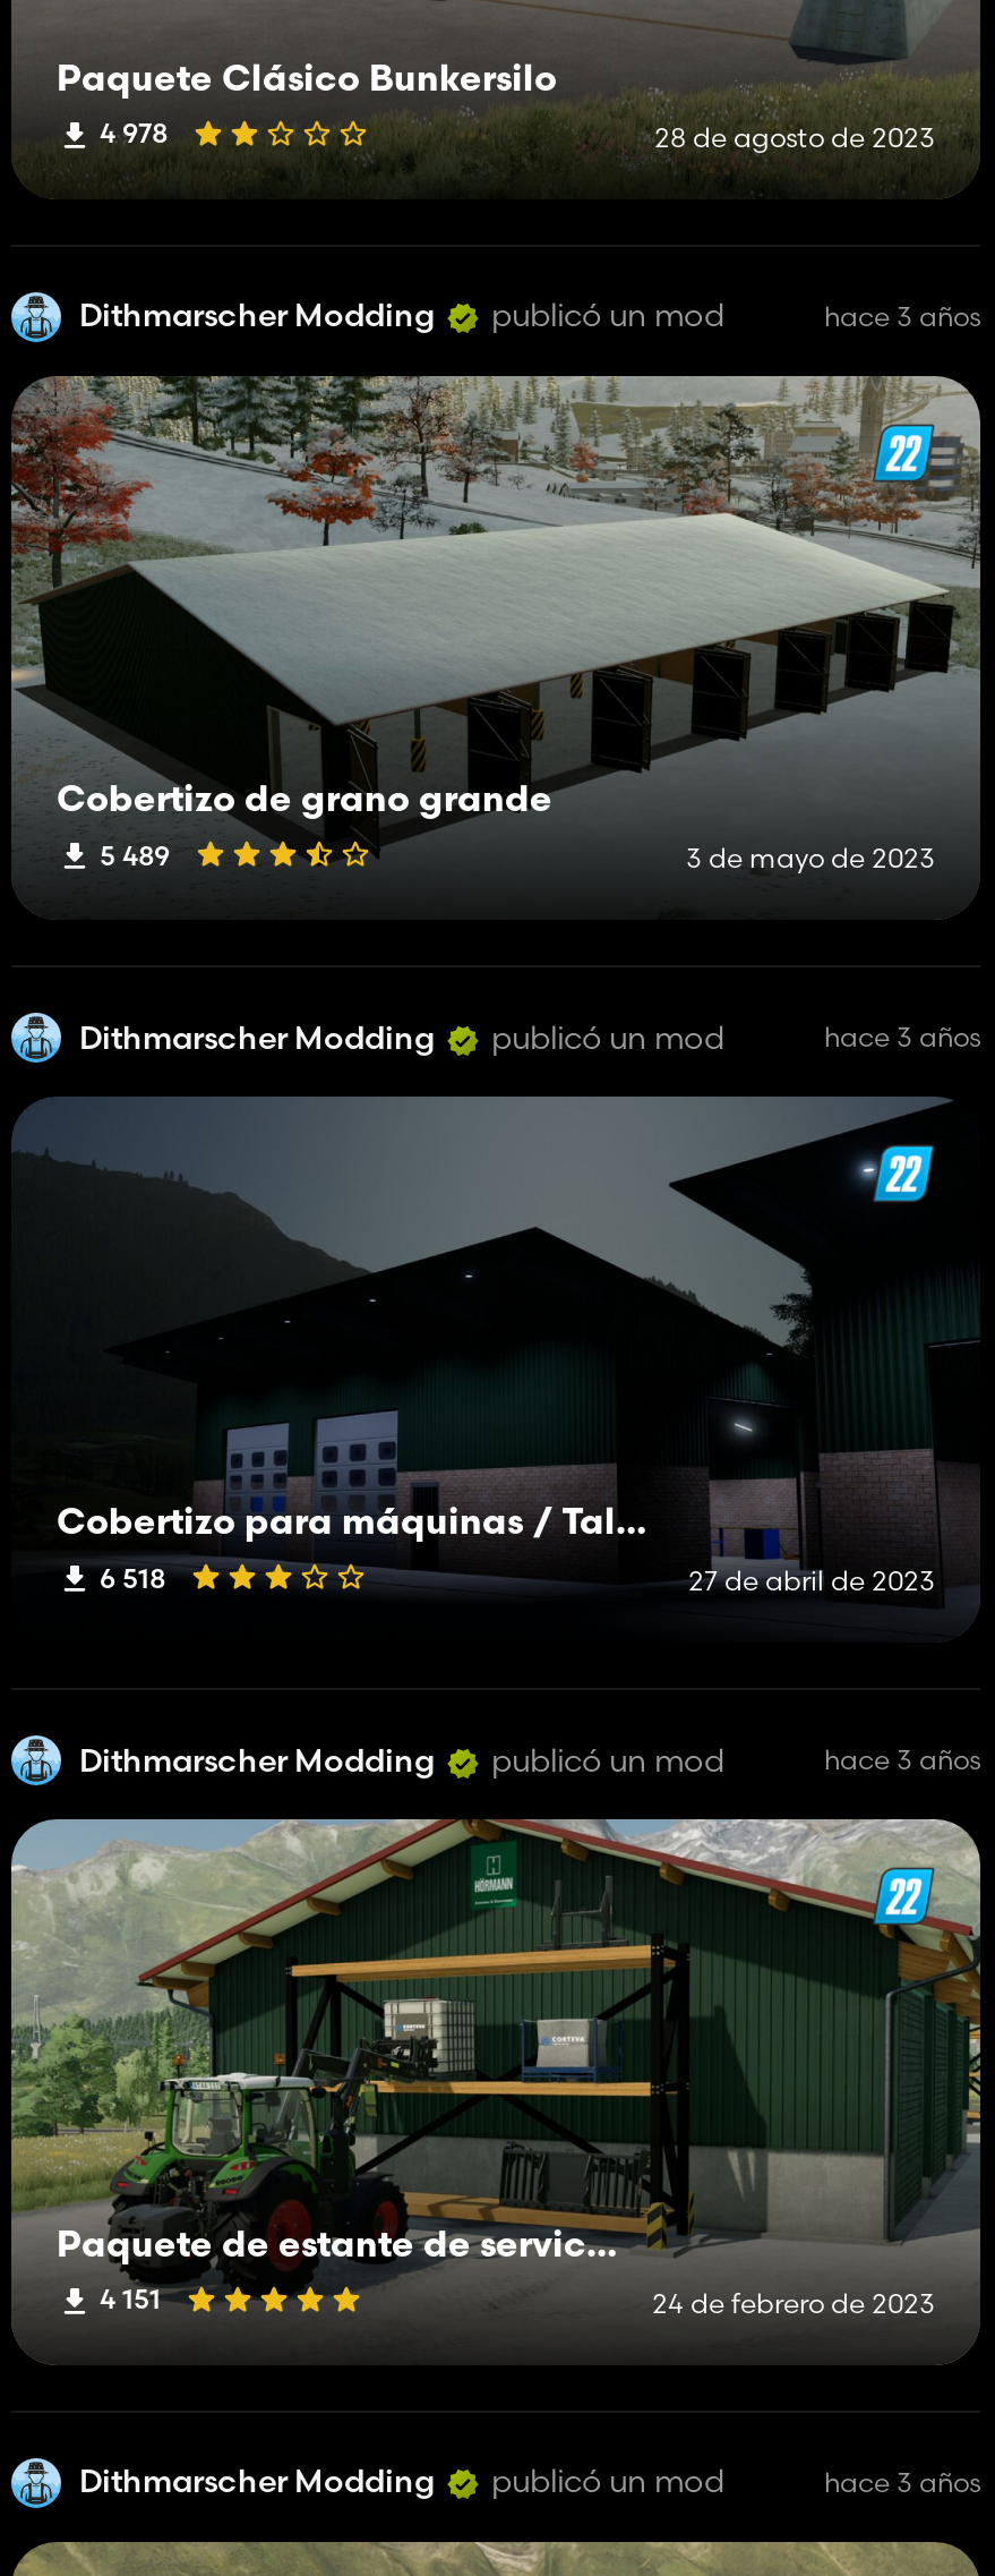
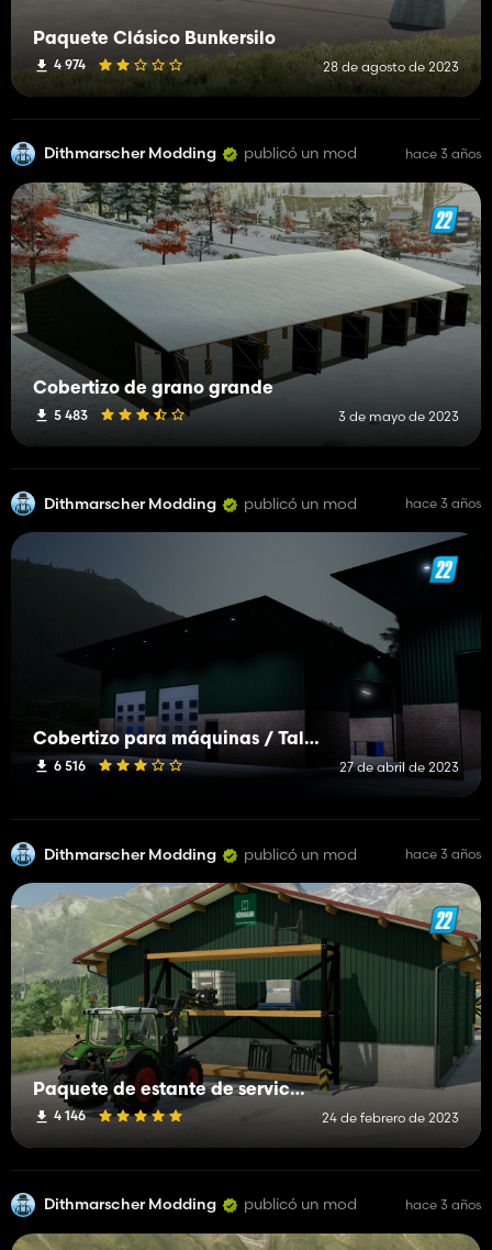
[100,116,168,150] 4 978 -> [54,56,86,73] 4 974
[100,838,170,872] 5 489 -> [54,407,88,423] 5 483
[100,1560,165,1594] 6 518 -> [54,757,86,773] 6 516
[100,2282,161,2316] 4 151 -> [54,1107,86,1124] 4 146

